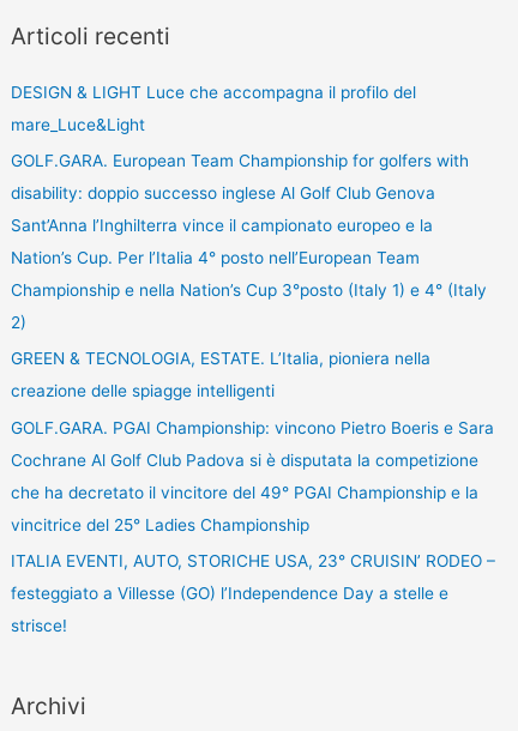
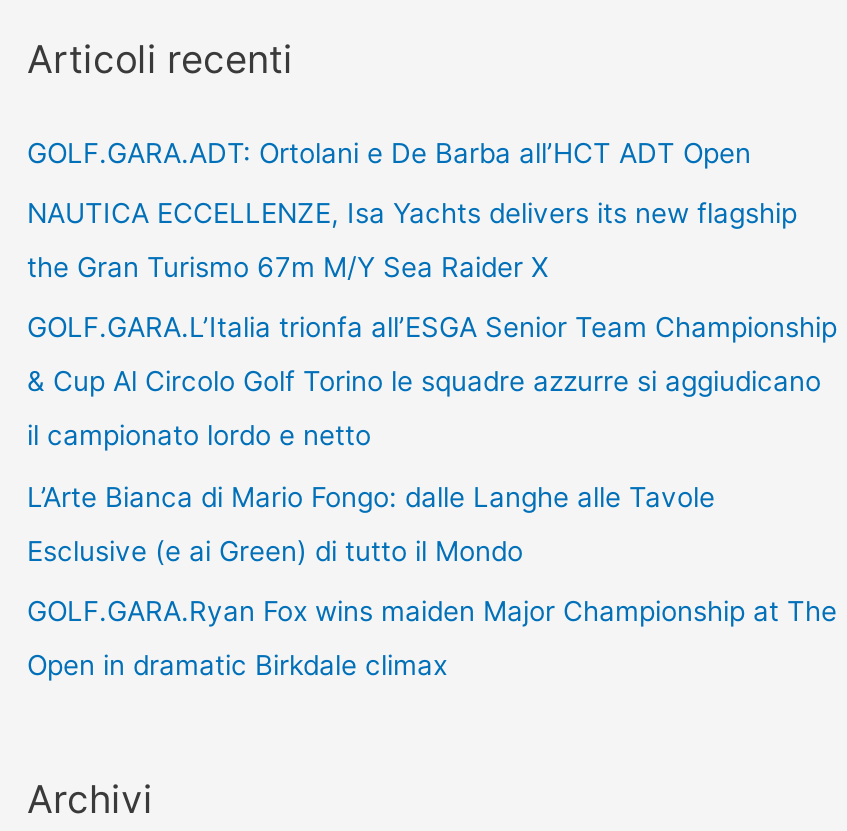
[11,82,495,635] DESIGN & LIGHT Luce che accompagna il profilo del | mare_Luce&Light | GOLF.GARA. European Team Championship for golfers with | disability: doppio successo inglese Al Golf Club Genova | Sant’Anna l’Inghilterra vince il campionato europeo e la | Nation’s Cup. Per l’Italia 4° posto nell’European Team | Championship e nella Nation’s Cup 3°posto (Italy 1) e 4° (Italy | 2) | GREEN & TECNOLOGIA, ESTATE. L’Italia, pioniera nella | creazione delle spiagge intelligenti | GOLF.GARA. PGAI Championship: vincono Pietro Boeris e Sara | Cochrane Al Golf Club Padova si è disputata la competizione | che ha decretato il vincitore del 49° PGAI Championship e la | vincitrice del 25° Ladies Championship | ITALIA EVENTI, AUTO, STORICHE USA, 23° CRUISIN’ RODEO – | festeggiato a Villesse (GO) l’Independence Day a stelle e | strisce! -> [27,136,837,681] GOLF.GARA.ADT: Ortolani e De Barba all’HCT ADT Open | NAUTICA ECCELLENZE, Isa Yachts delivers its new flagship | the Gran Turismo 67m M/Y Sea Raider X | GOLF.GARA.L’Italia trionfa all’ESGA Senior Team Championship | & Cup Al Circolo Golf Torino le squadre azzurre si aggiudicano | il campionato lordo e netto | L’Arte Bianca di Mario Fongo: dalle Langhe alle Tavole | Esclusive (e ai Green) di tutto il Mondo | GOLF.GARA.Ryan Fox wins maiden Major Championship at The | Open in dramatic Birkdale climax

